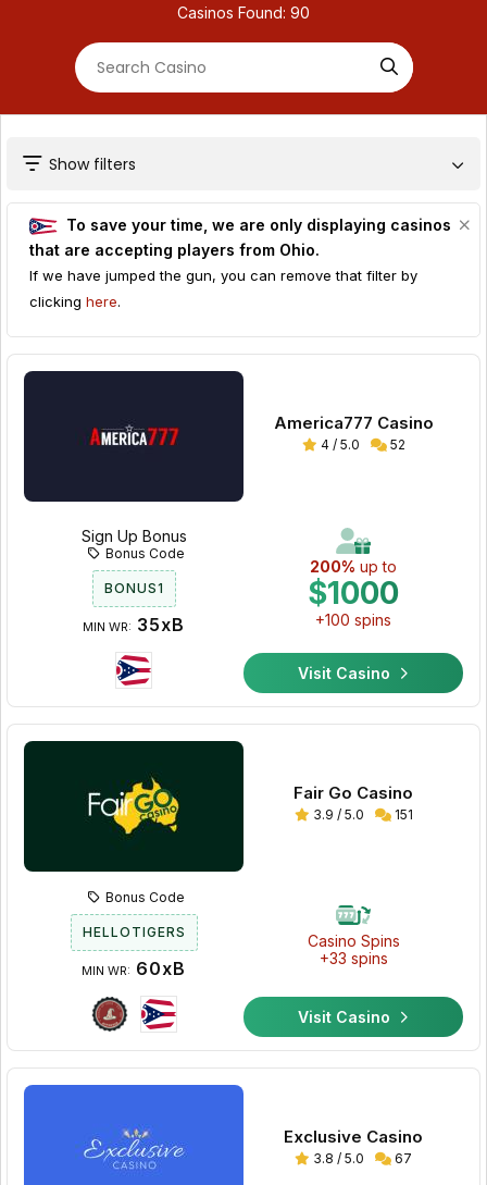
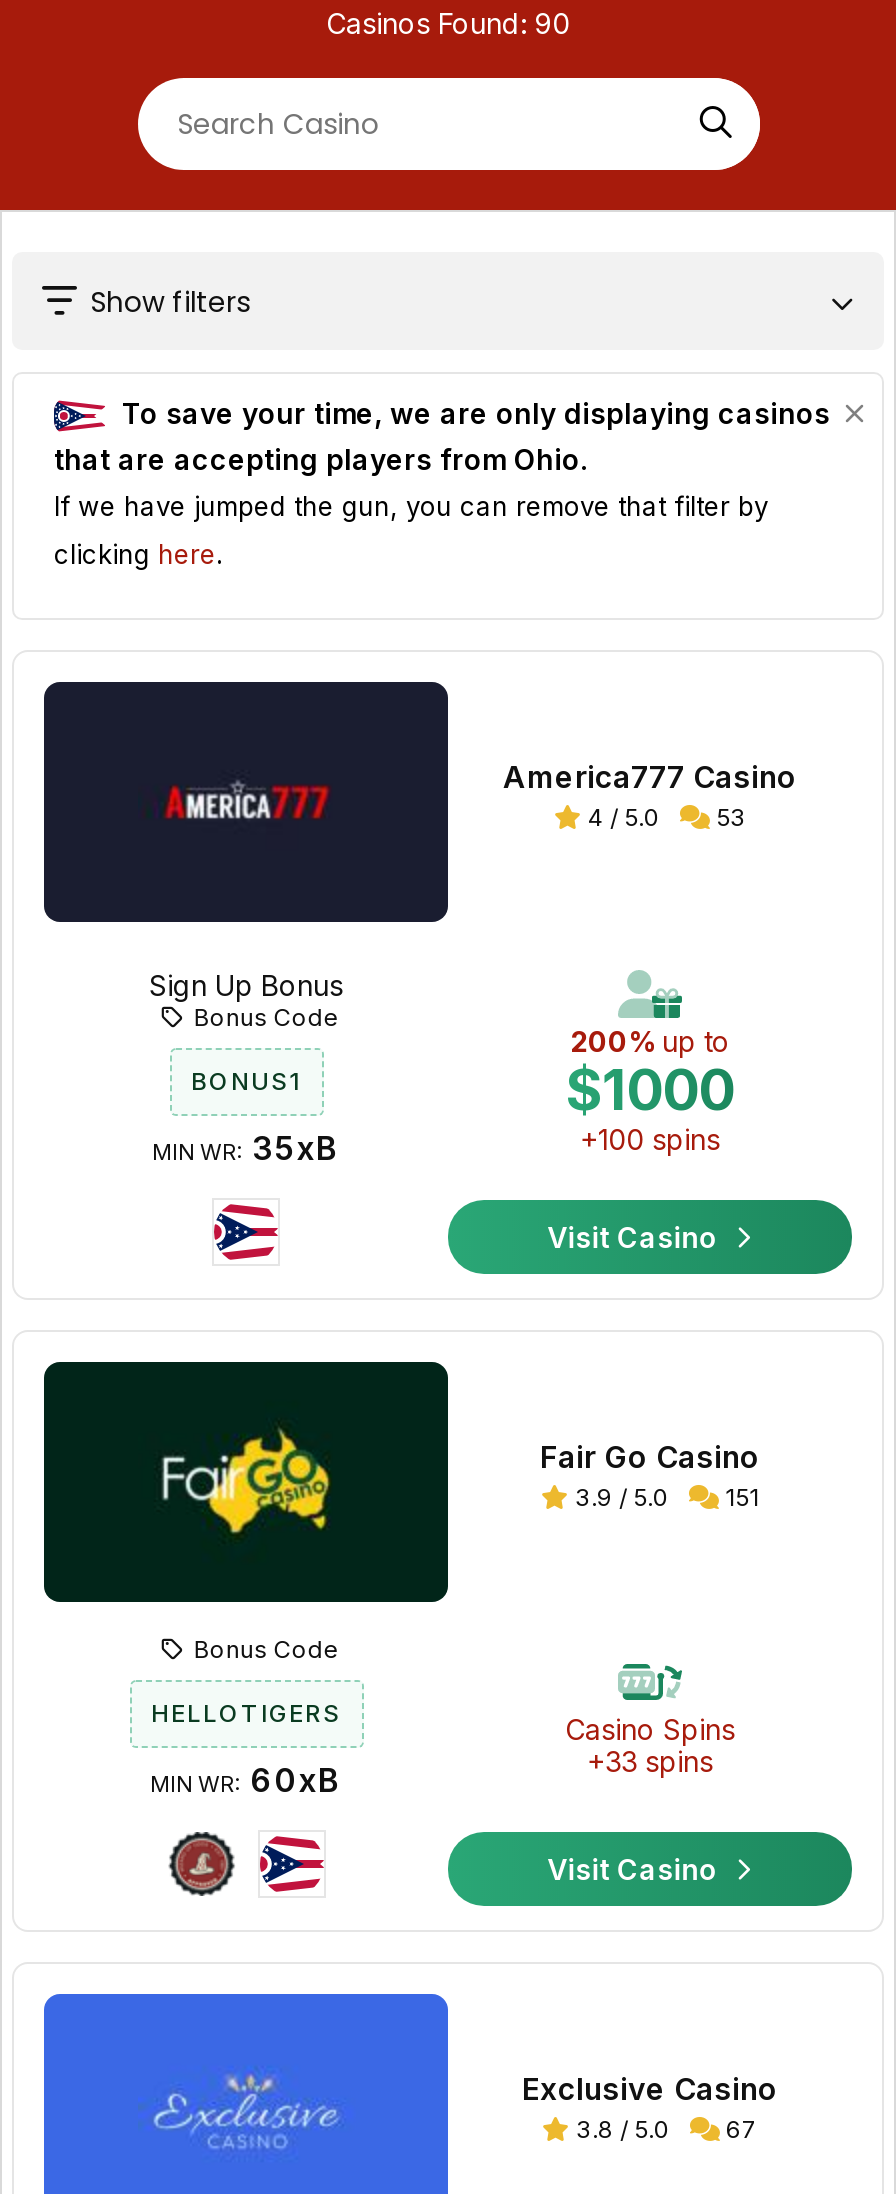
[317,437,405,453] 4 / 5.0 52 -> [582,803,746,833] 4 / 5.0 53

